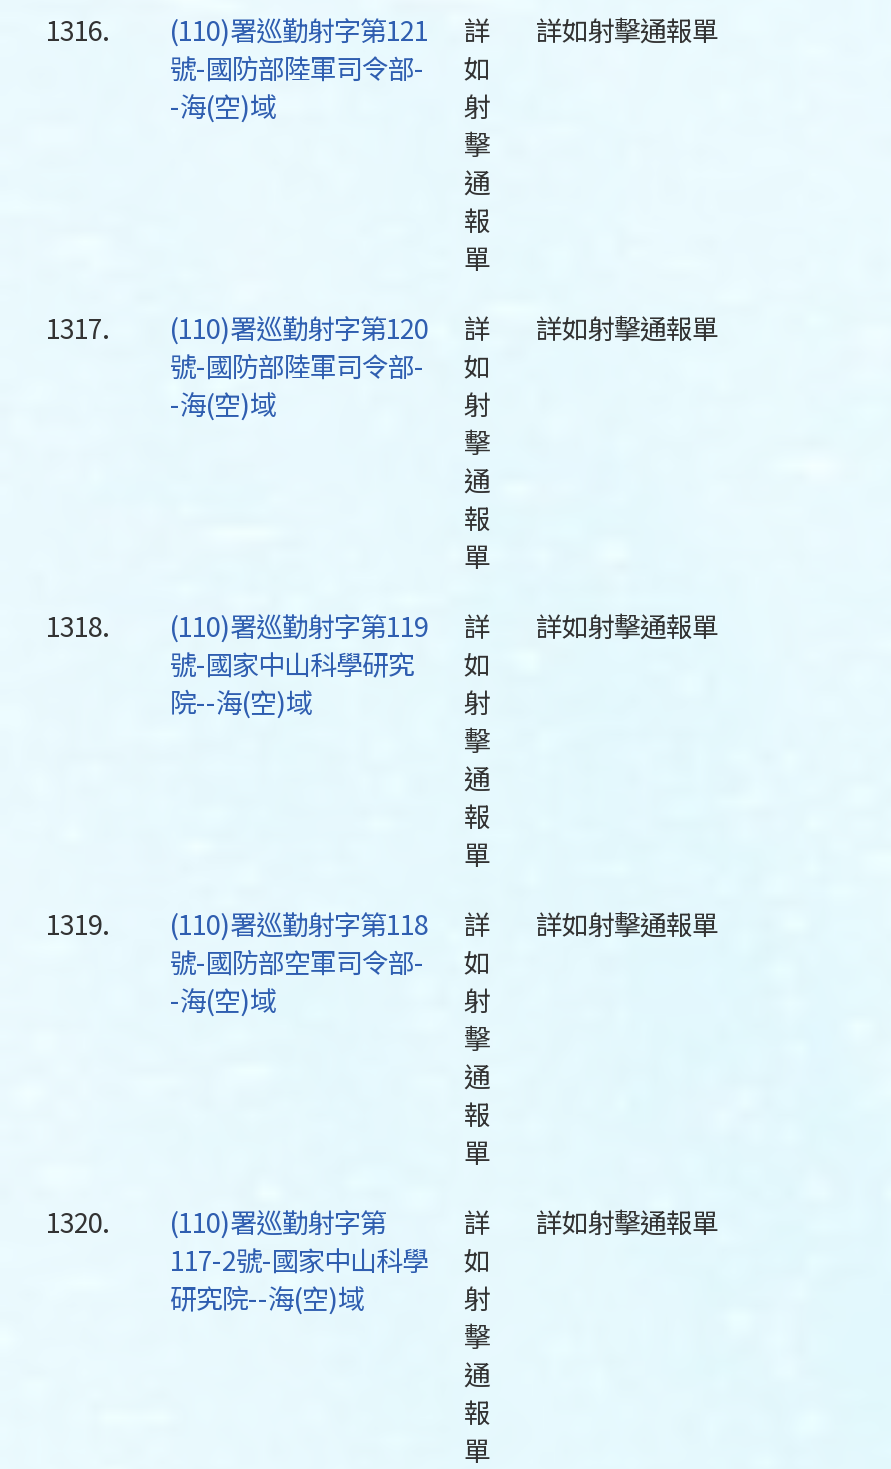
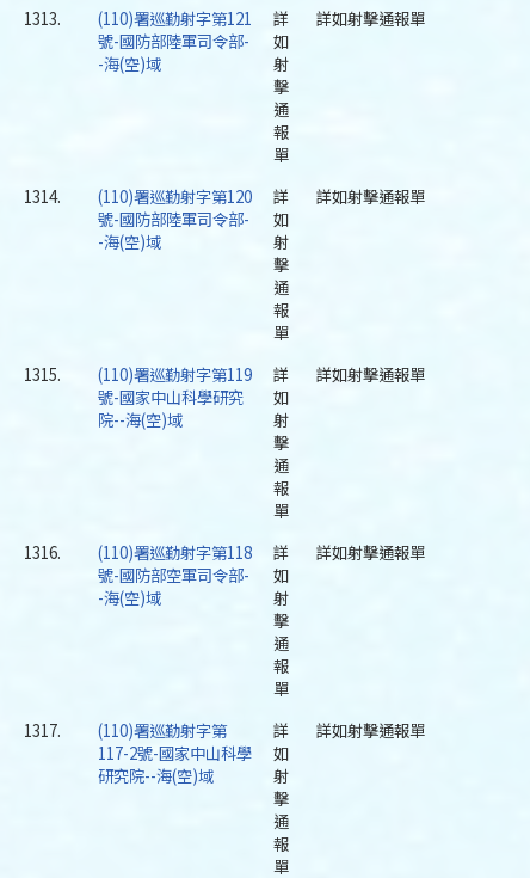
[46,9,108,49] 1316. -> [24,6,61,30] 1313.
[46,307,108,347] 1317. -> [24,184,61,208] 1314.
[46,605,108,645] 1318. -> [24,362,61,386] 1315.
[46,903,108,943] 1319. -> [24,540,61,564] 1316.
[46,1201,108,1241] 1320. -> [24,718,61,742] 1317.

